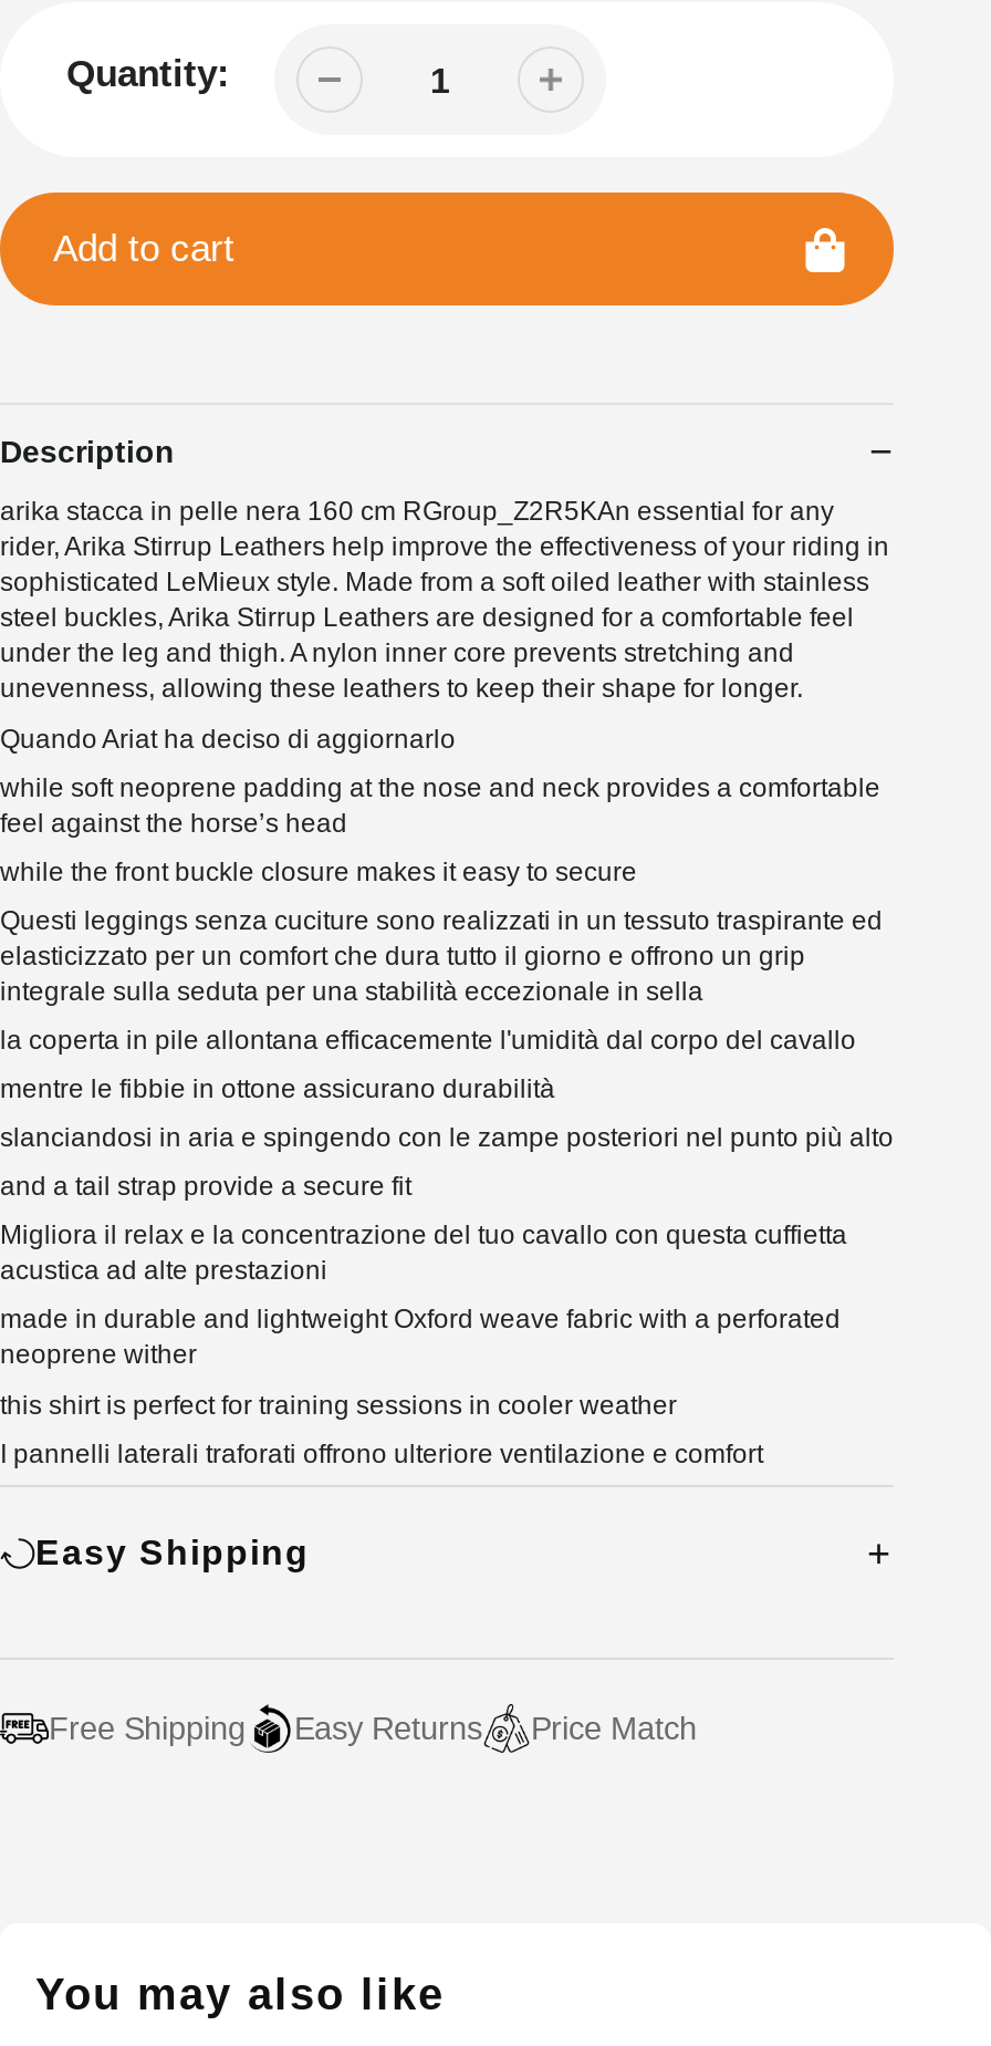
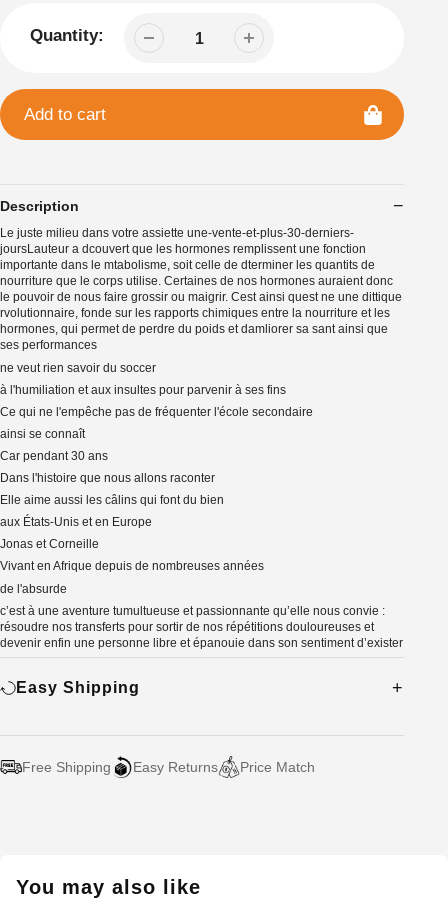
[0,497,889,705] arika stacca in pelle nera 160 cm RGroup_Z2R5KAn essential for any | rider, Arika Stirrup Leathers help improve the effectiveness of your riding in | sophisticated LeMieux style. Made from a soft oiled leather with stainless | steel buckles, Arika Stirrup Leathers are designed for a comfortable feel | under the leg and thigh. A nylon inner core prevents stretching and | unevenness, allowing these leathers to keep their shape for longer. -> [0,226,402,352] Le juste milieu dans votre assiette une-vente-et-plus-30-derniers- | joursLauteur a dcouvert que les hormones remplissent une fonction | importante dans le mtabolisme, soit celle de dterminer les quantits de | nourriture que le corps utilise. Certaines de nos hormones auraient donc | le pouvoir de nous faire grossir ou maigrir. Cest ainsi quest ne une dittique | rvolutionnaire, fonde sur les rapports chimiques entre la nourriture et les | hormones, qui permet de perdre du poids et damliorer sa sant ainsi que | ses performances
[0,723,456,754] Quando Ariat ha deciso di aggiornarlo -> [0,360,156,374] ne veut rien savoir du soccer
[0,771,880,838] while soft neoprene padding at the nose and neck provides a comfortable | feel against the horse’s head -> [0,383,286,397] à l'humiliation et aux insultes pour parvenir à ses fins
[0,856,637,887] while the front buckle closure makes it easy to secure -> [0,405,313,419] Ce qui ne l'empêche pas de fréquenter l'école secondaire
[0,905,883,1007] Questi leggings senza cuciture sono realizzati in un tessuto traspirante ed | elasticizzato per un comfort che dura tutto il giorno e offrono un grip | integrale sulla seduta per una stabilità eccezionale in sella -> [0,427,85,441] ainsi se connaît
[0,1024,856,1055] la coperta in pile allontana efficacemente l'umidità dal corpo del cavallo -> [0,449,108,463] Car pendant 30 ans
[0,1073,555,1104] mentre le fibbie in ottone assicurano durabilità -> [0,471,215,485] Dans l'histoire que nous allons raconter
[0,1122,894,1153] slanciandosi in aria e spingendo con le zampe posteriori nel punto più alto -> [0,493,224,507] Elle aime aussi les câlins qui font du bien
[0,1171,411,1202] and a tail strap provide a secure fit -> [0,515,152,529] aux États-Unis et en Europe
[0,1220,847,1287] Migliora il relax e la concentrazione del tuo cavallo con questa cuffietta | acustica ad alte prestazioni -> [0,537,99,551] Jonas et Corneille
[0,1305,841,1371] made in durable and lightweight Oxford weave fabric with a perforated | neoprene wither -> [0,559,264,573] Vivant en Afrique depuis de nombreuses années
[0,1389,677,1420] this shirt is perfect for training sessions in cooler weather -> [0,582,67,596] de l'absurde
[0,1438,763,1469] I pannelli laterali traforati offrono ulteriore ventilazione e comfort -> [0,604,403,650] c’est à une aventure tumultueuse et passionnante qu’elle nous convie : | résoudre nos transferts pour sortir de nos répétitions douloureuses et | devenir enfin une personne libre et épanouie dans son sentiment d’exister

